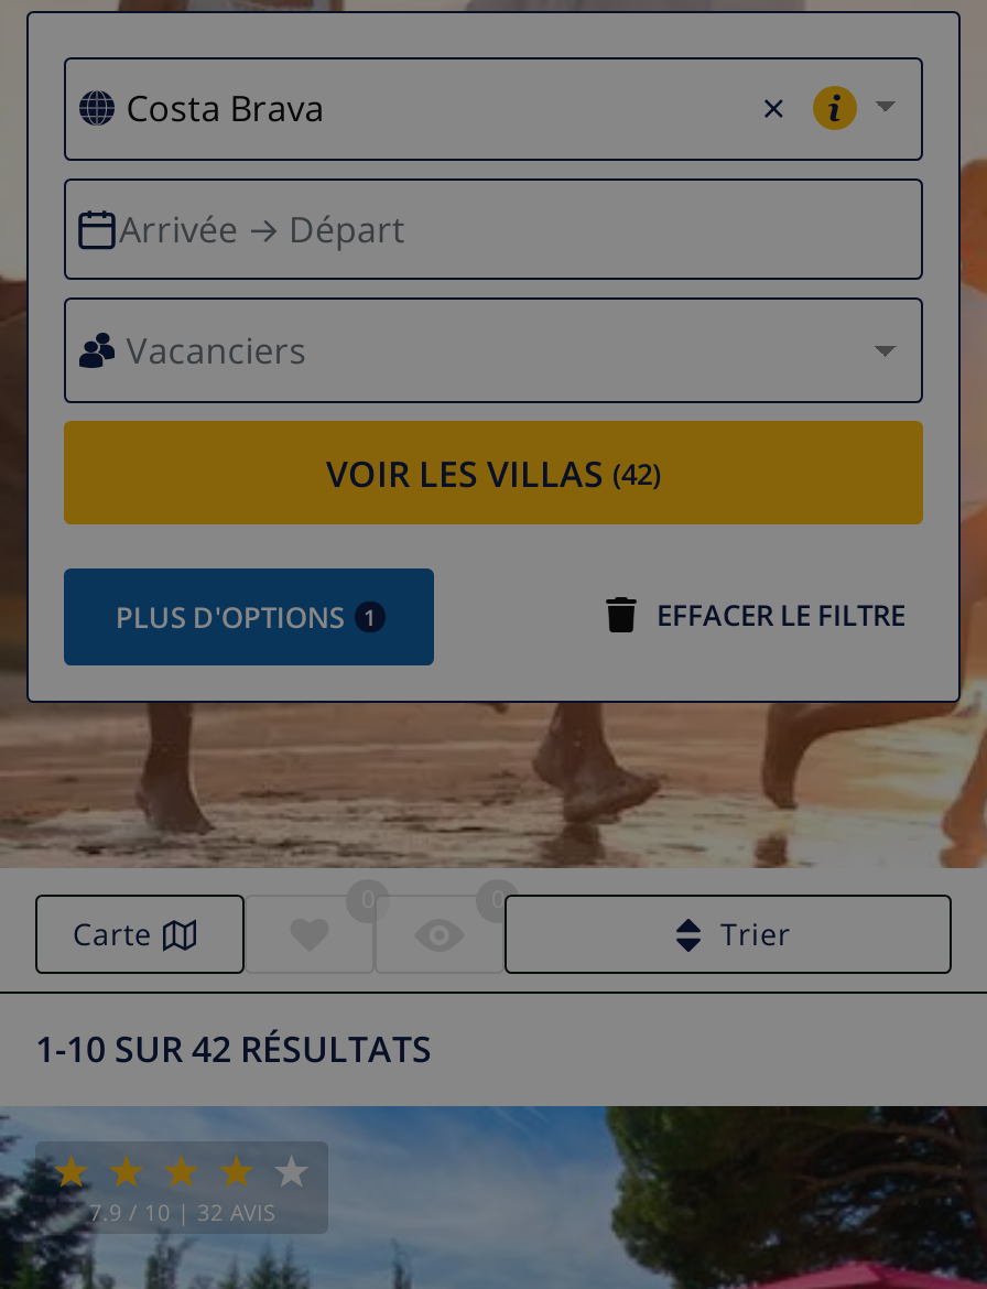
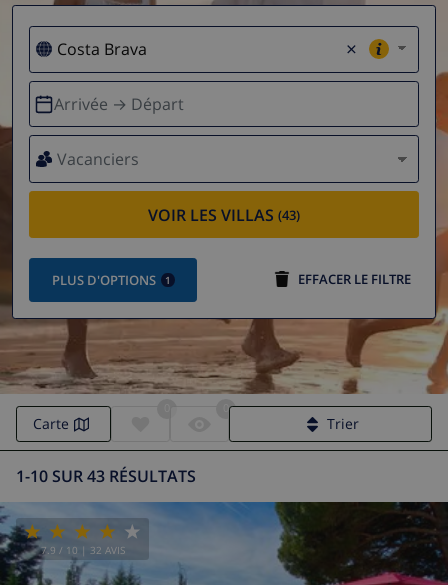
[326,449,661,497] VOIR LES VILLAS (42) -> [148,204,300,226] VOIR LES VILLAS (43)
[35,1025,432,1073] 1-10 SUR 42 RÉSULTATS -> [16,465,196,487] 1-10 SUR 43 RÉSULTATS

